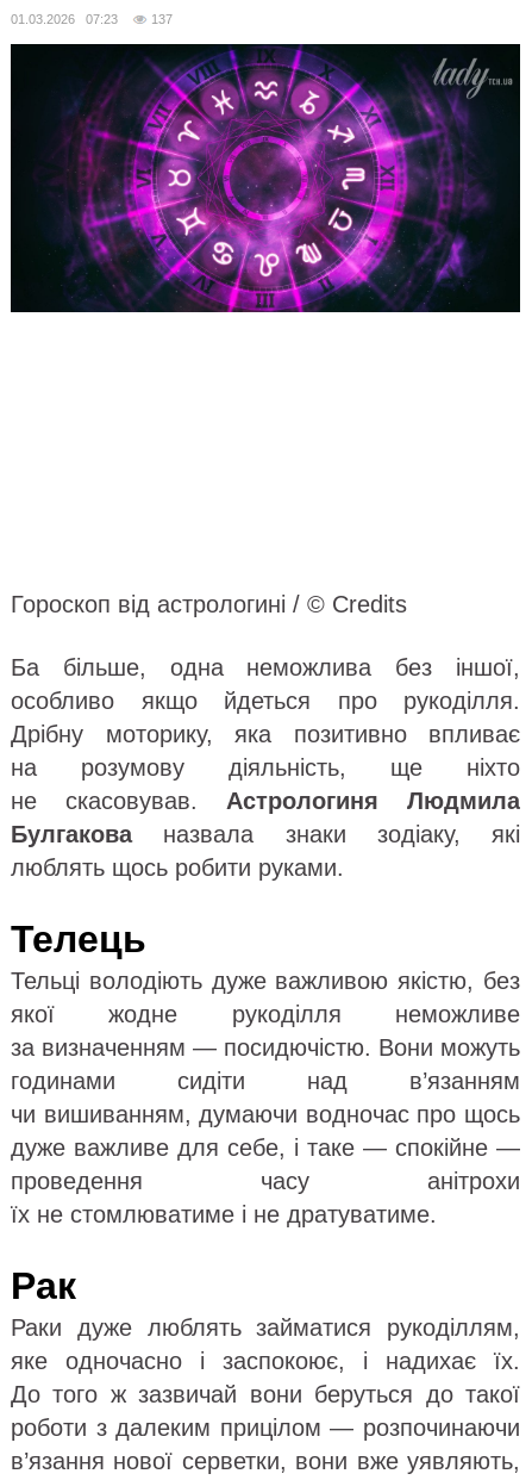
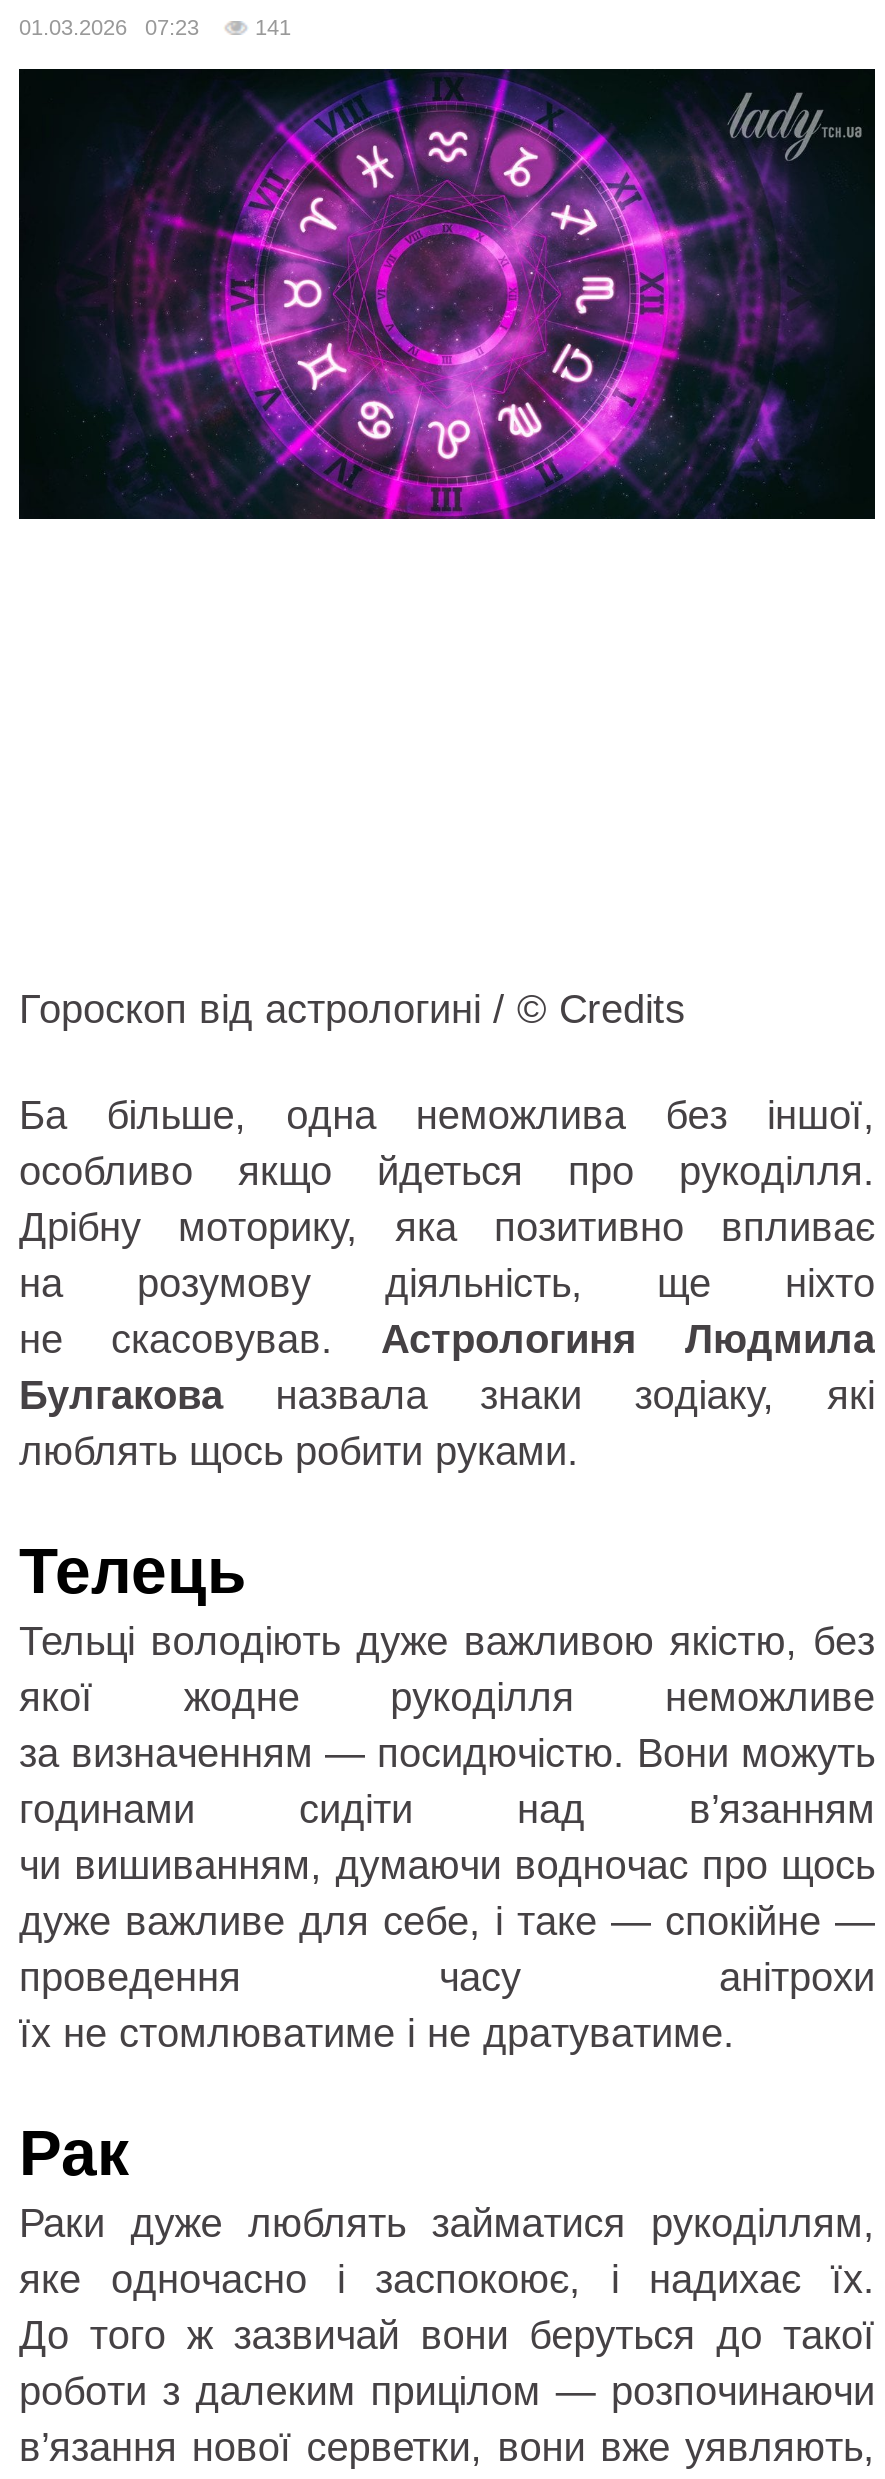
[11,12,173,26] 01.03.2026 07:23 137 -> [19,15,291,39] 01.03.2026 07:23 141

